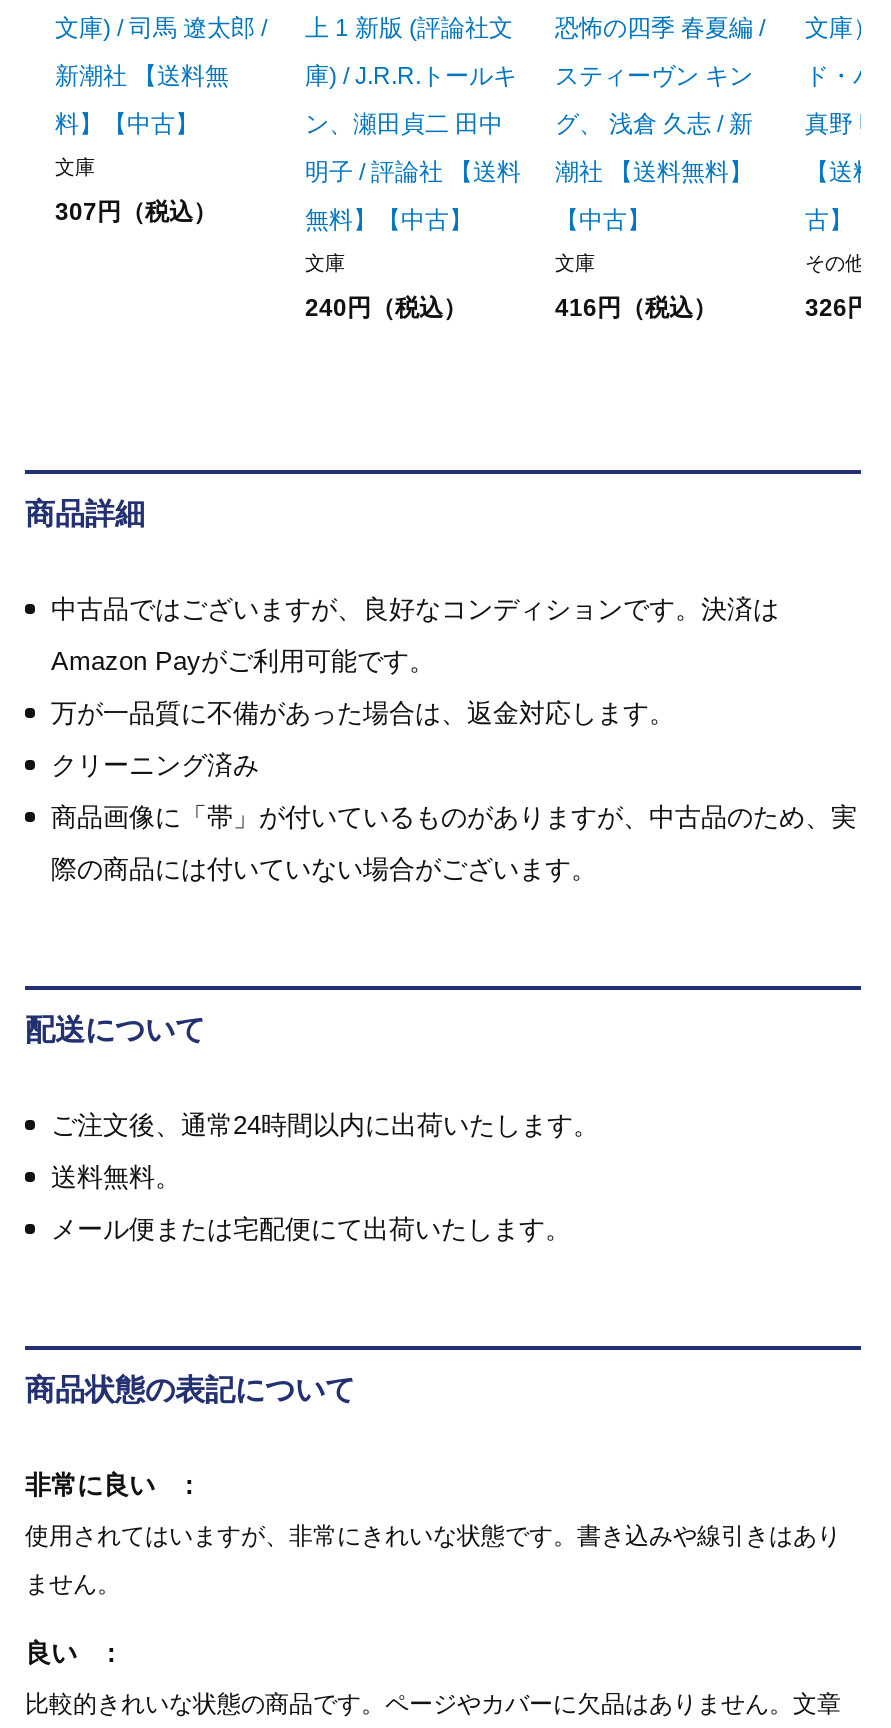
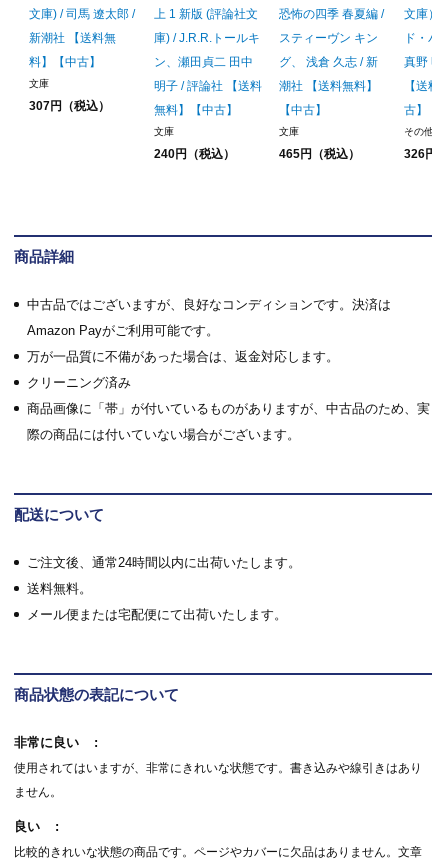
[555,294,717,322] 416円（税込） -> [279,147,360,161] 465円（税込）

